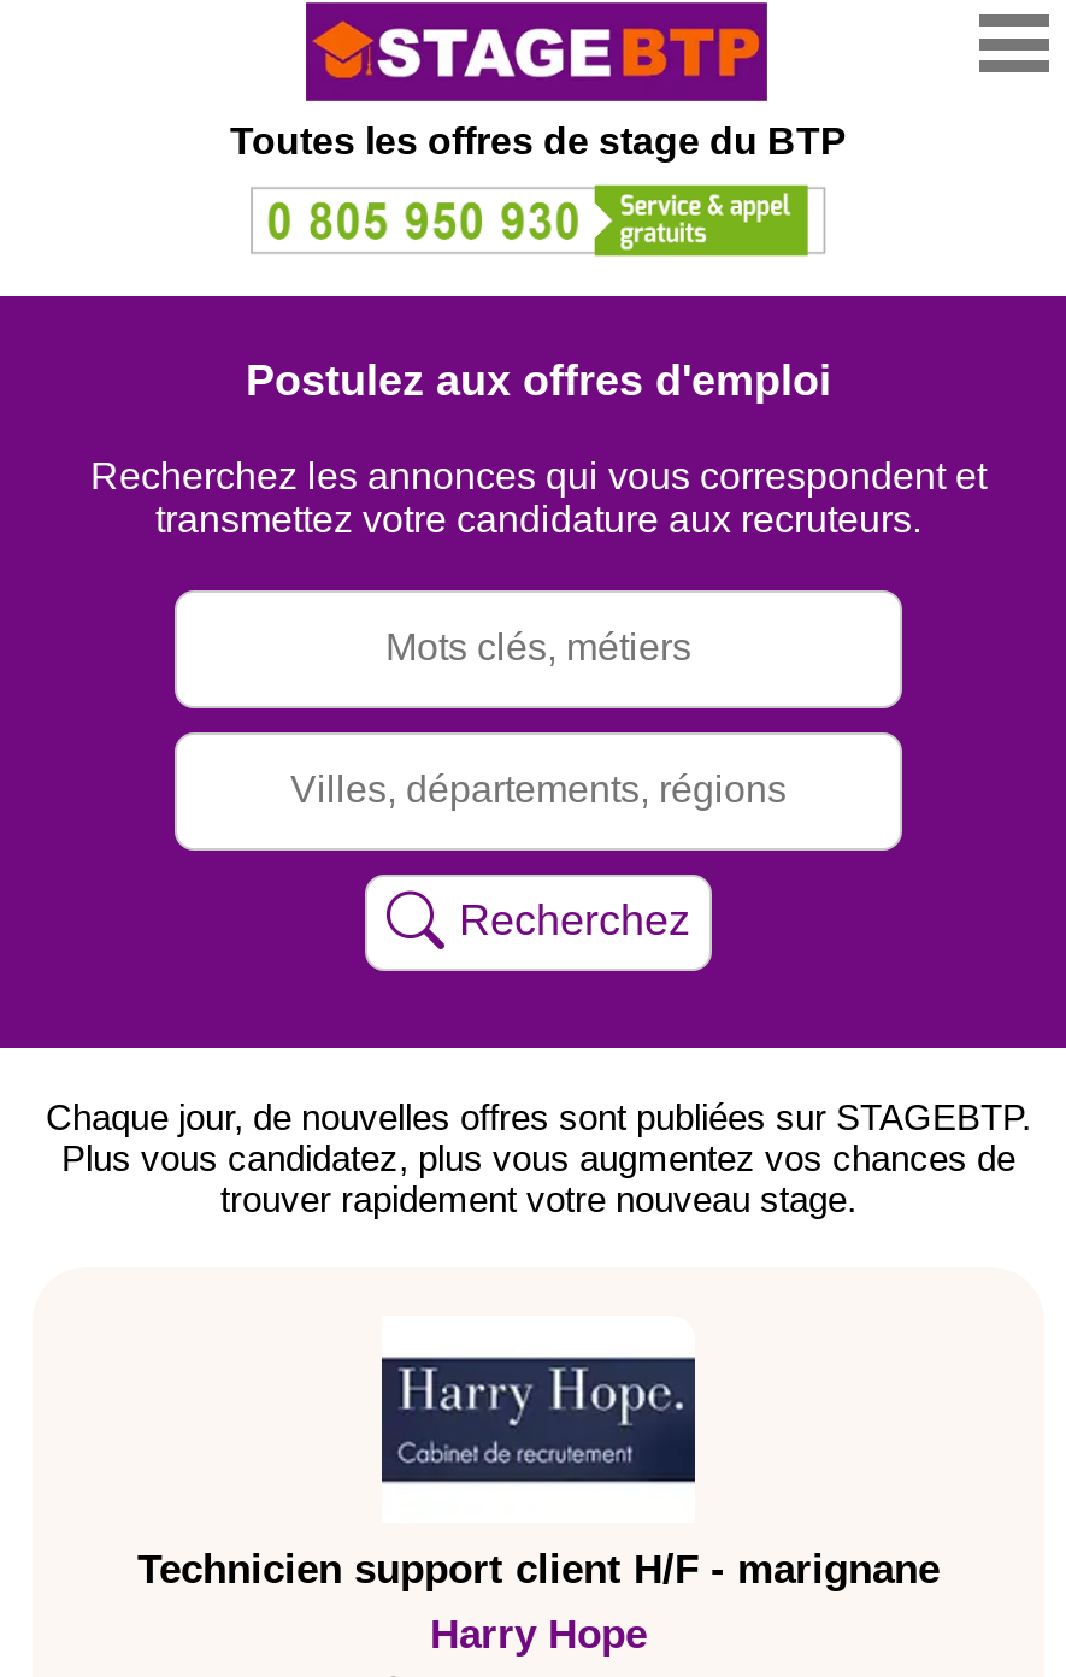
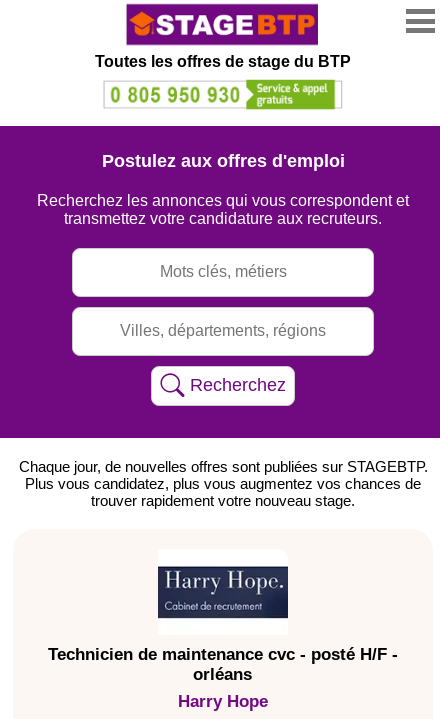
[137,1546,940,1592] Technicien support client H/F - marignane -> [48,645,398,684] Technicien de maintenance cvc - posté H/F - | orléans

